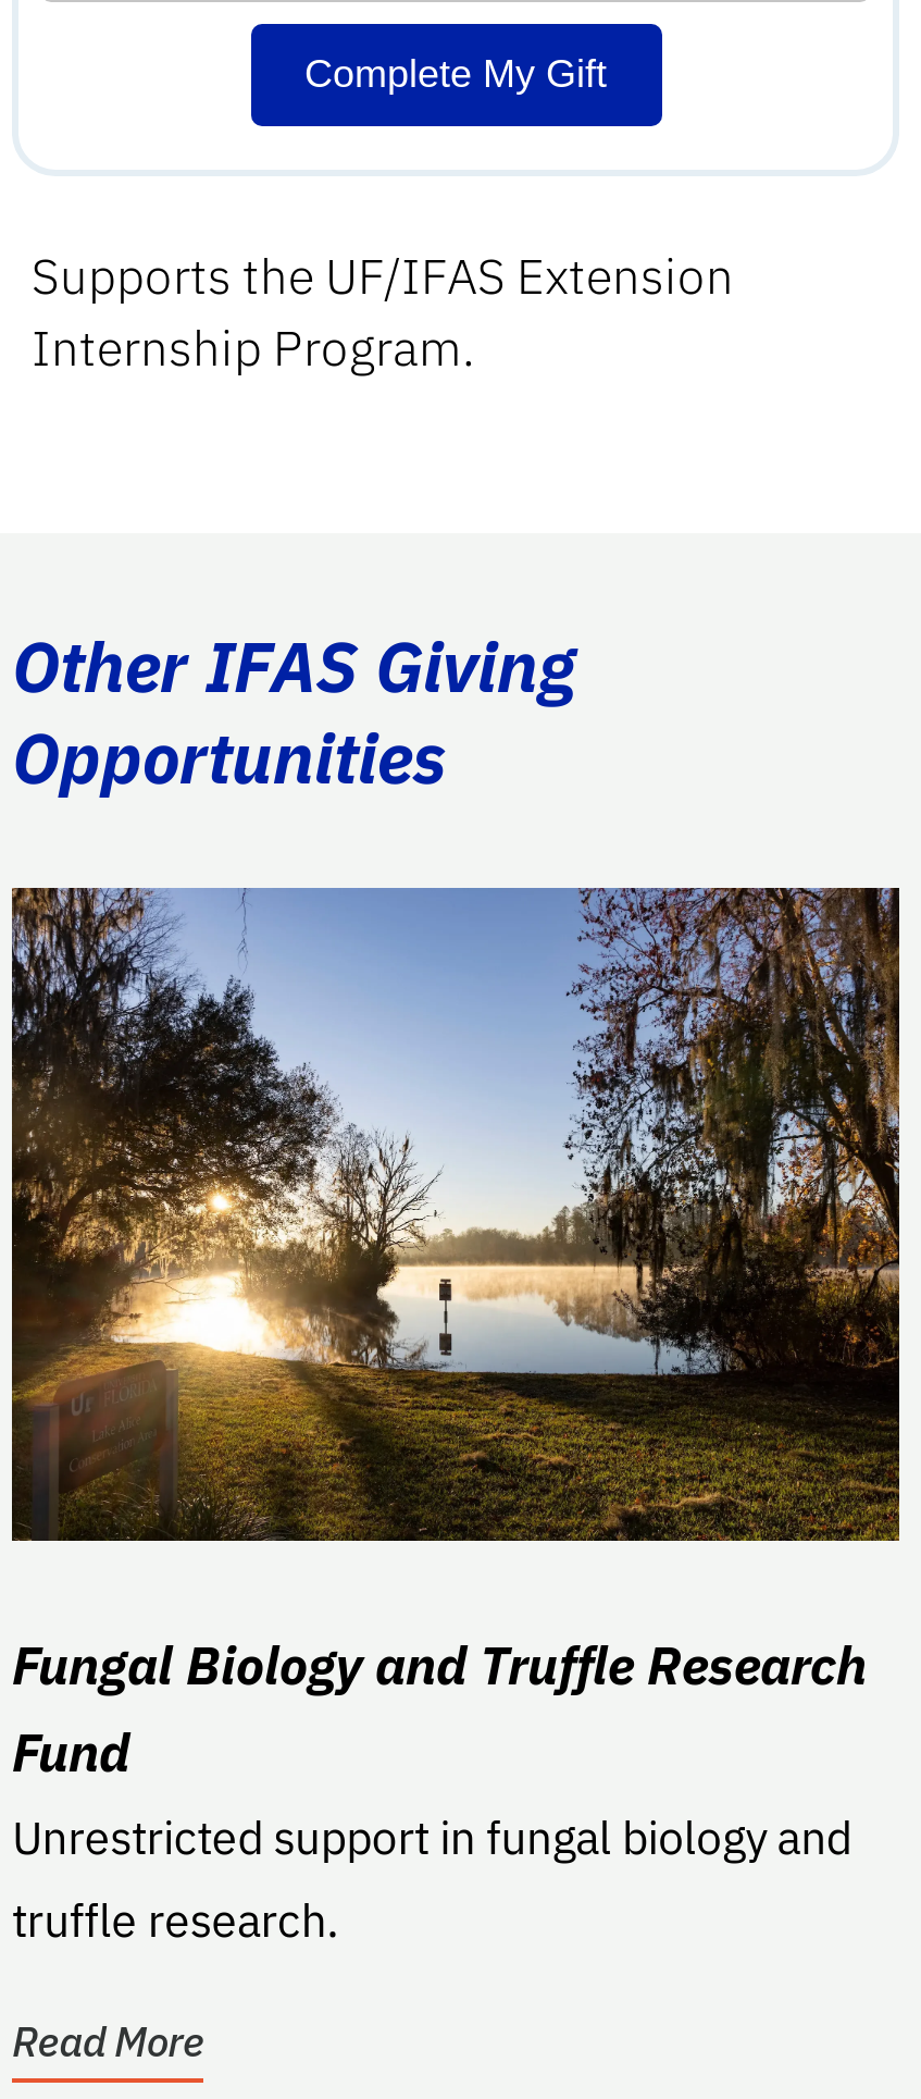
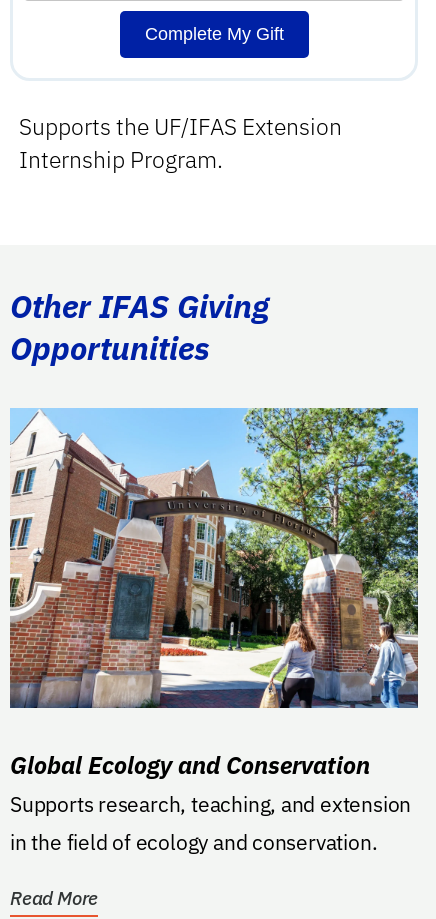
[10,886,901,1543] [image] -> [9,407,419,701] [image]
[12,1629,867,1949] Fungal Biology and Truffle Research | Fund | Unrestricted support in fungal biology and | truffle research. -> [10,748,411,855] Global Ecology and Conservation | Supports research, teaching, and extension | in the field of ecology and conservation.

